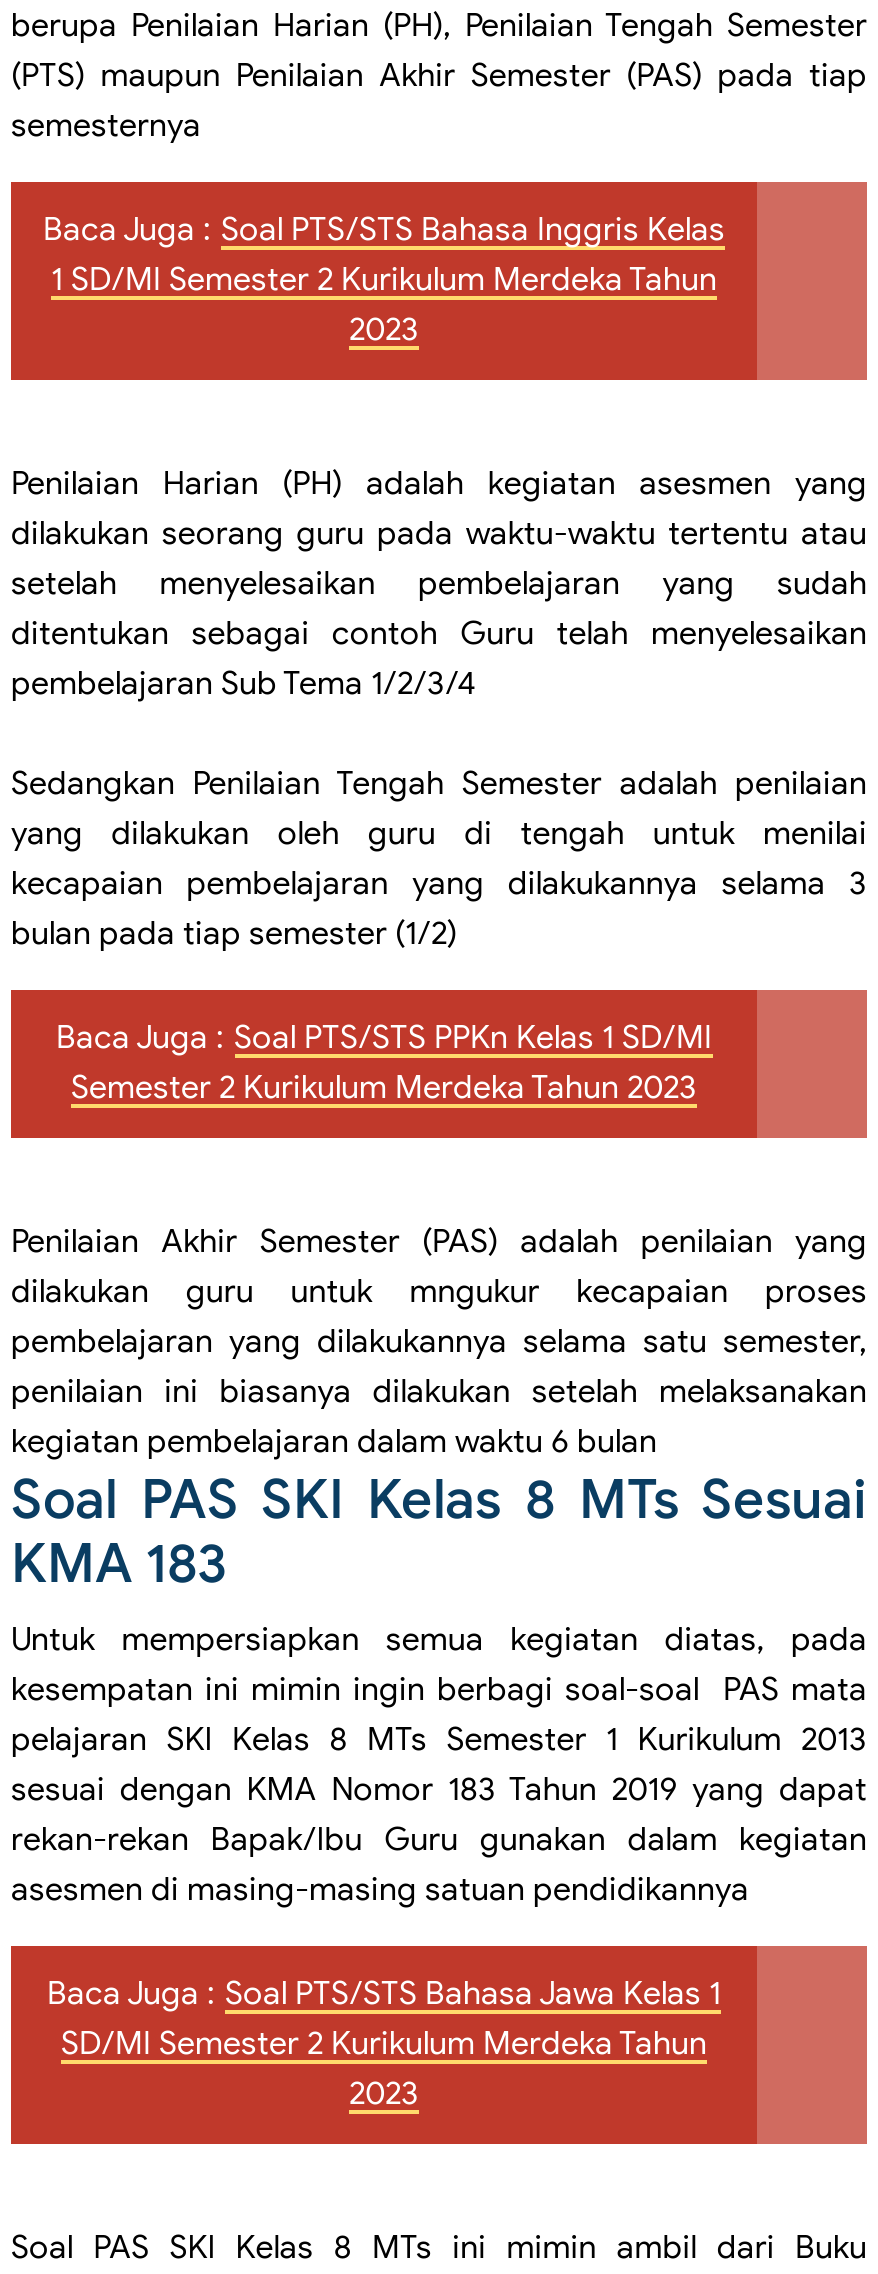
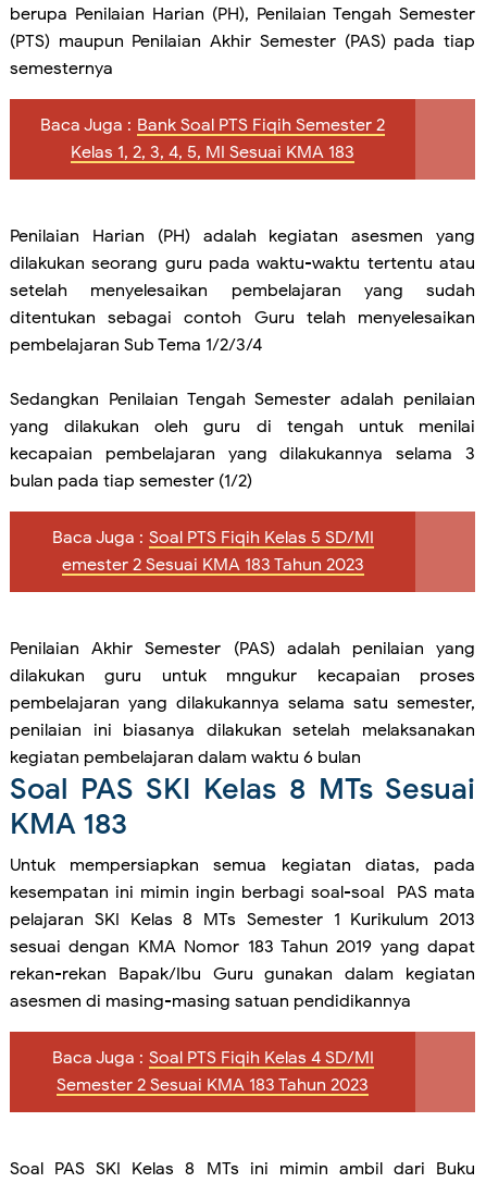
[43,211,725,351] Baca Juga : Soal PTS/STS Bahasa Inggris Kelas | 1 SD/MI Semester 2 Kurikulum Merdeka Tahun | 2023 -> [40,115,385,164] Baca Juga : Bank Soal PTS Fiqih Semester 2 | Kelas 1, 2, 3, 4, 5, MI Sesuai KMA 183
[56,1019,712,1109] Baca Juga : Soal PTS/STS PPKn Kelas 1 SD/MI | Semester 2 Kurikulum Merdeka Tahun 2023 -> [52,527,373,576] Baca Juga : Soal PTS Fiqih Kelas 5 SD/MI | emester 2 Sesuai KMA 183 Tahun 2023
[47,1975,721,2115] Baca Juga : Soal PTS/STS Bahasa Jawa Kelas 1 | SD/MI Semester 2 Kurikulum Merdeka Tahun | 2023 -> [52,1048,373,1096] Baca Juga : Soal PTS Fiqih Kelas 4 SD/MI | Semester 2 Sesuai KMA 183 Tahun 2023

